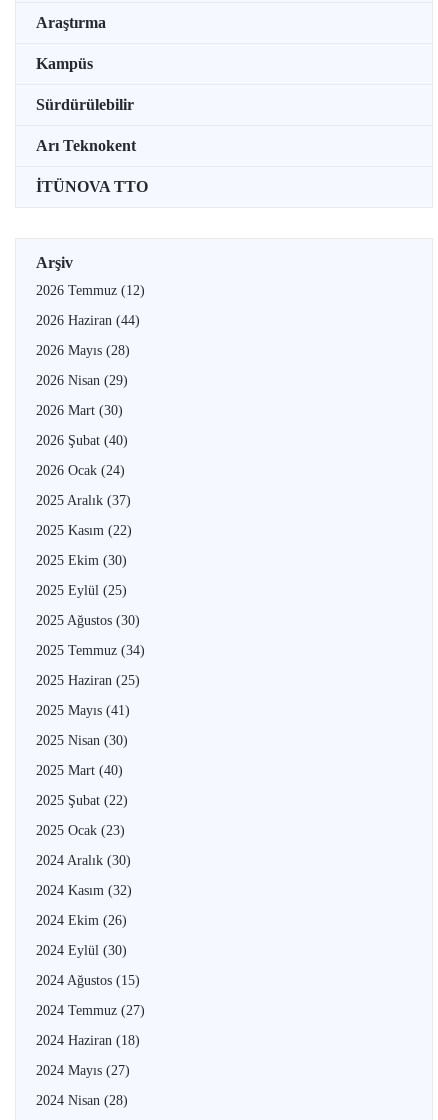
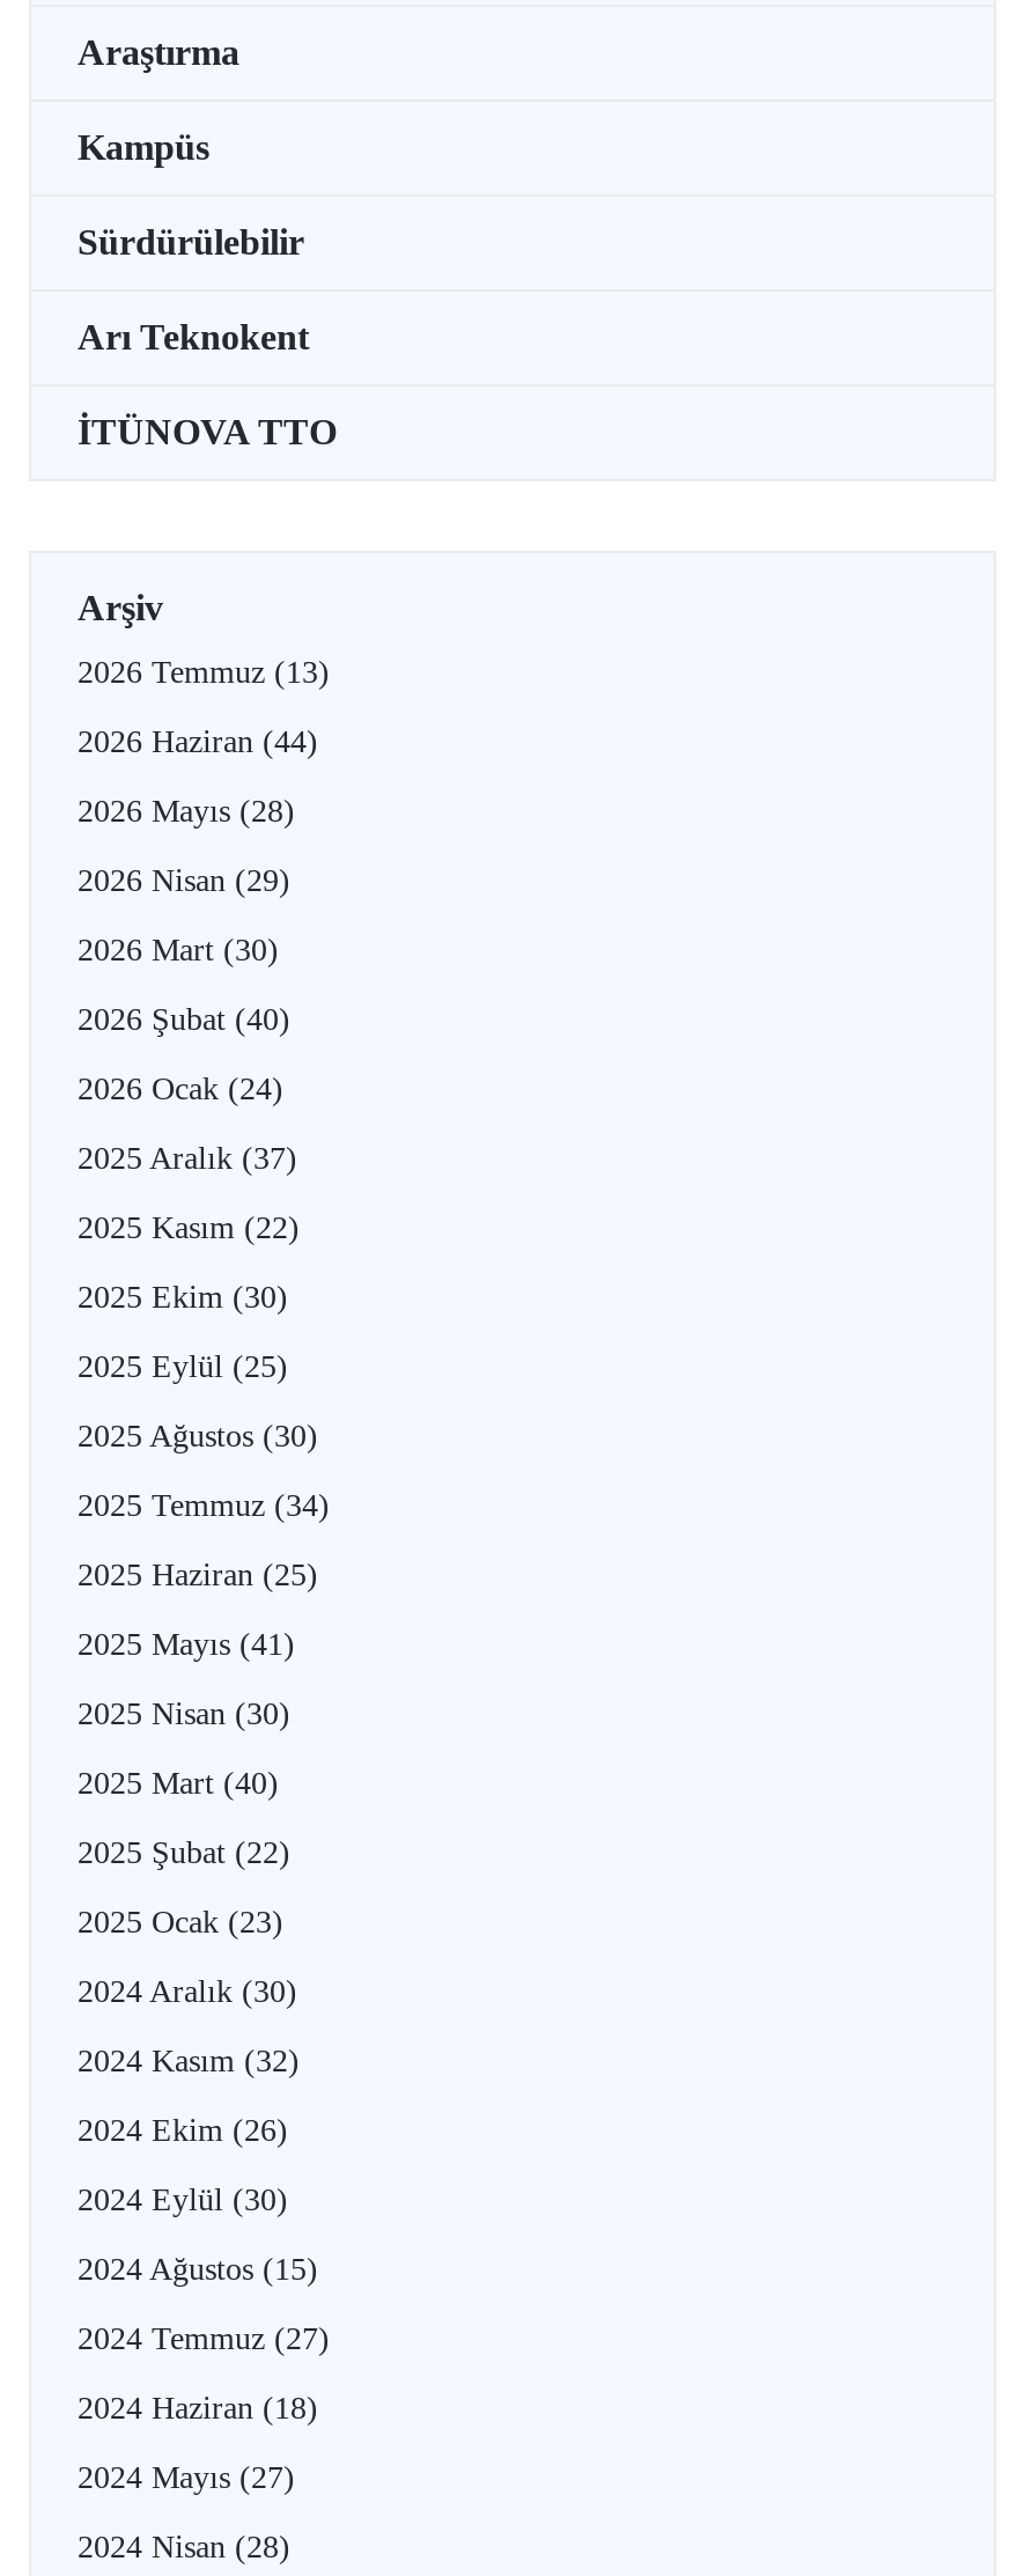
[36,283,145,298] 2026 Temmuz (12) -> [78,655,330,689] 2026 Temmuz (13)

